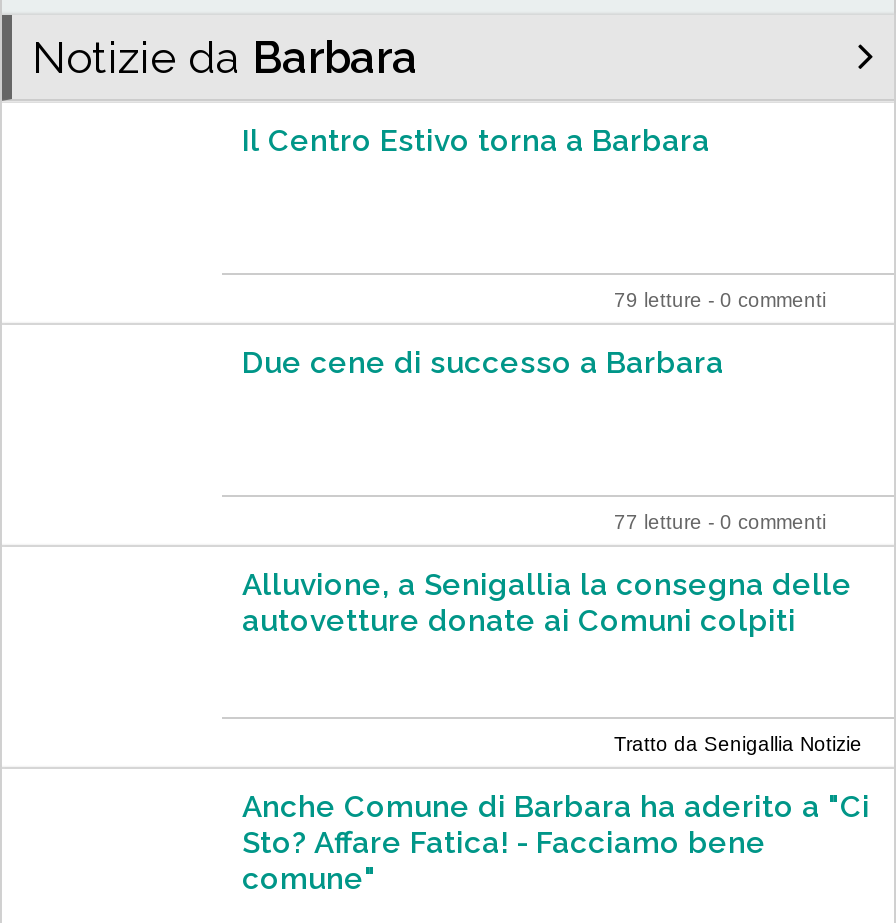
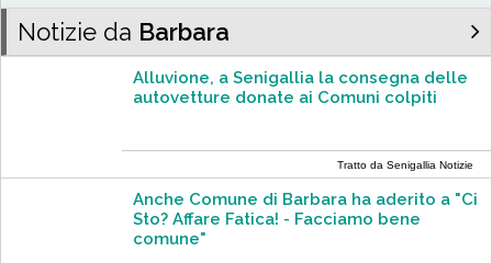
[242,123,710,159] Il Centro Estivo torna a Barbara -> none
[242,289,826,381] 79 letture - 0 commenti | Due cene di successo a Barbara -> none
[614,511,826,533] 77 letture - 0 commenti -> none

